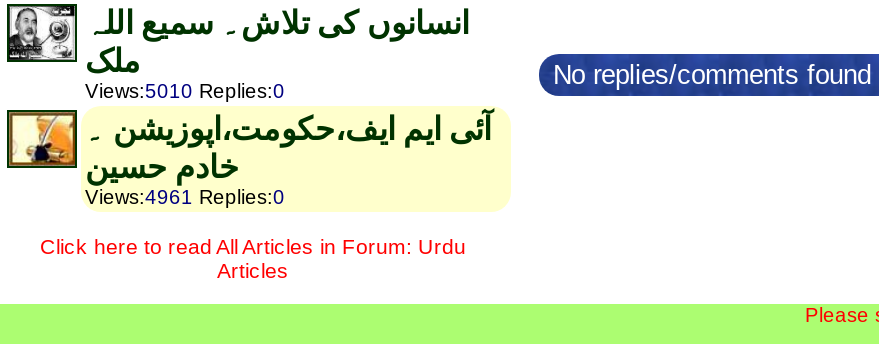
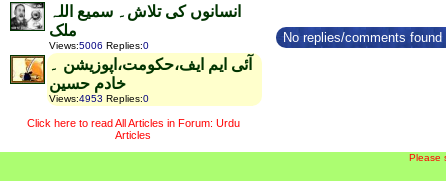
[85,81,285,103] Views:5010 Replies:0 -> [49,40,149,51] Views:5006 Replies:0
[85,187,285,209] Views:4961 Replies:0 -> [49,93,149,104] Views:4953 Replies:0

